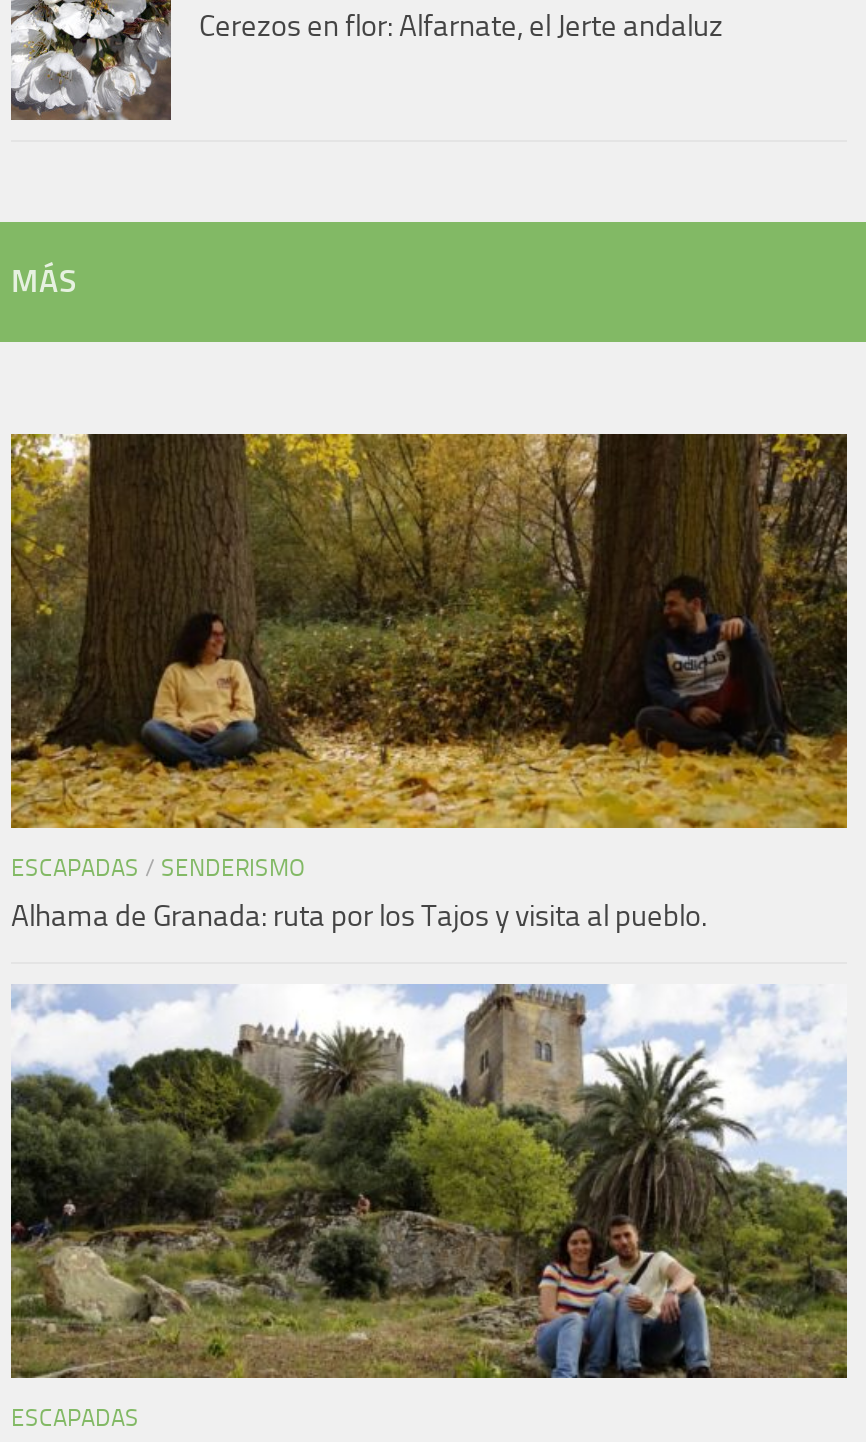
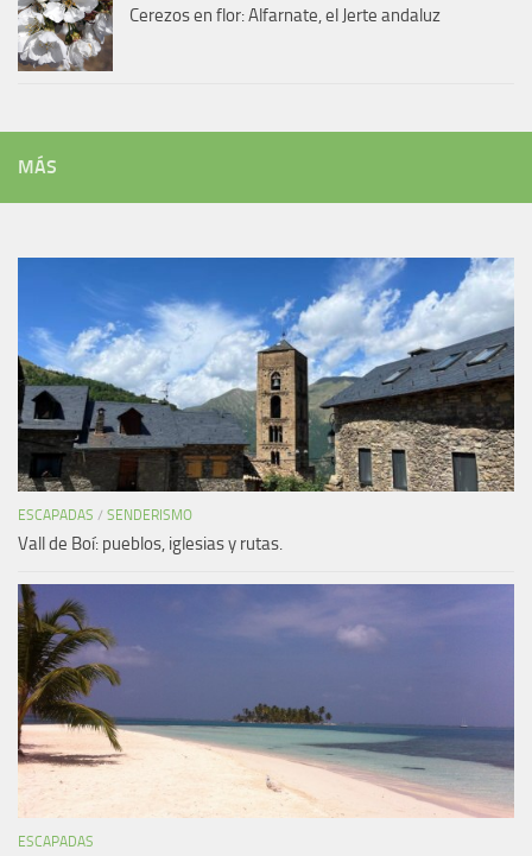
[9,432,849,935] [image] | Alhama de Granada: ruta por los Tajos y visita al pueblo. -> [17,256,515,555] [image] | Vall de Boí: pueblos, iglesias y rutas.
[9,984,849,1380] [image] -> [17,583,515,818] [image]

